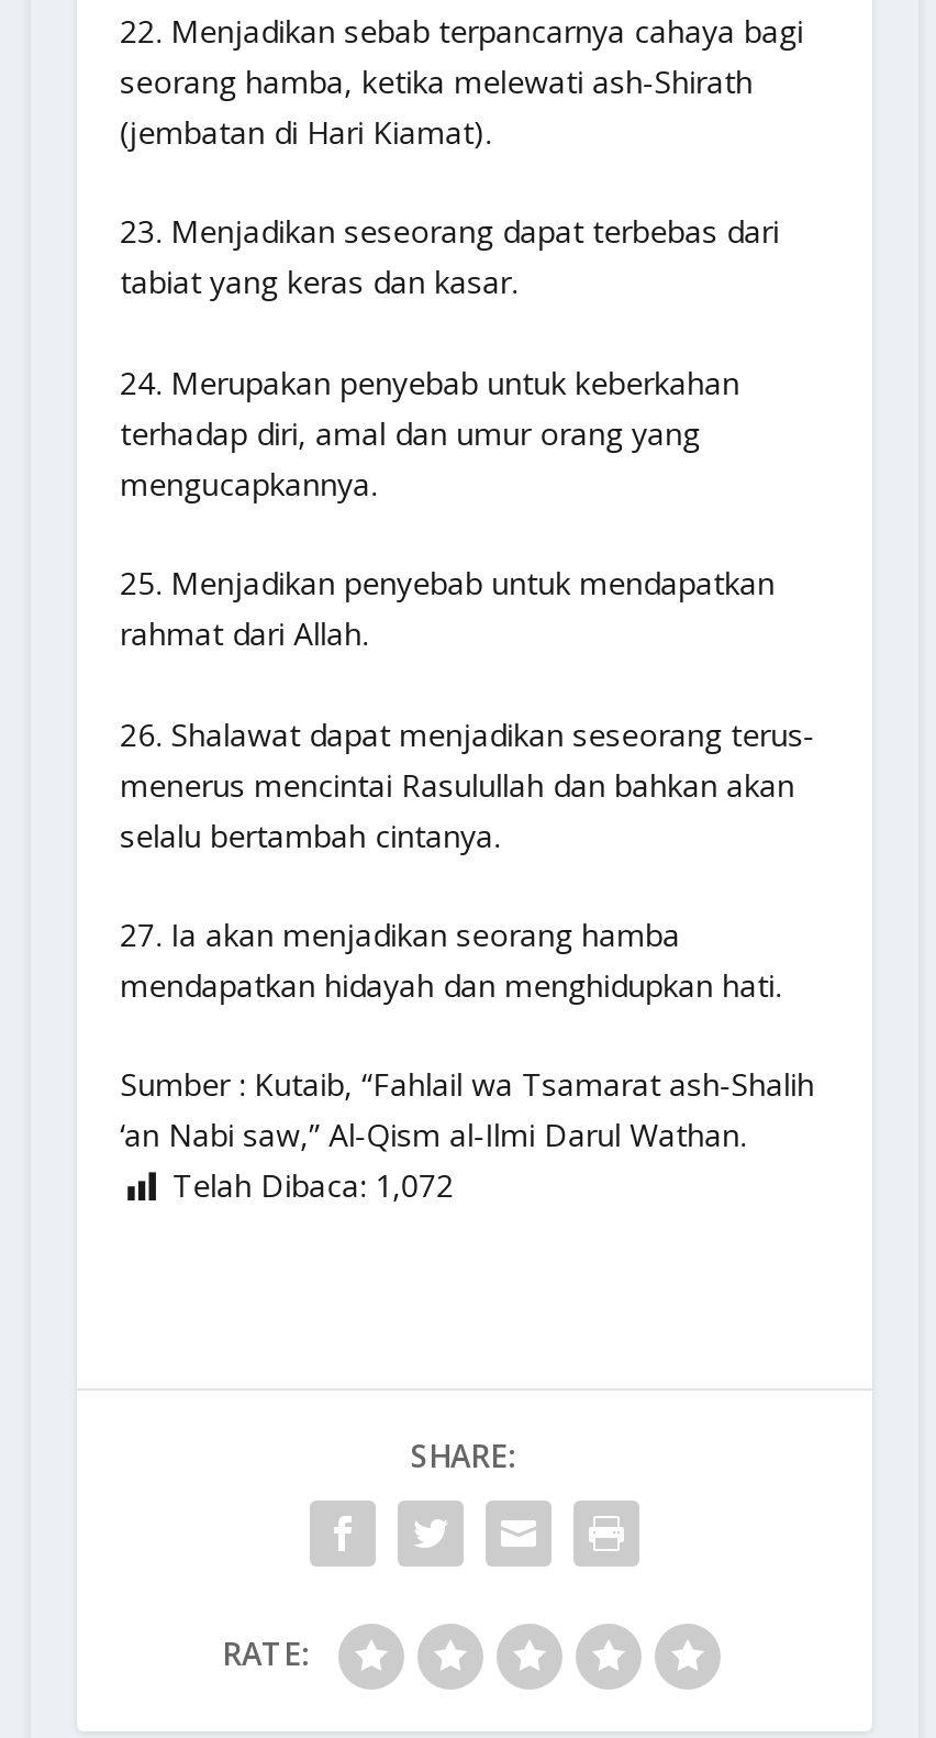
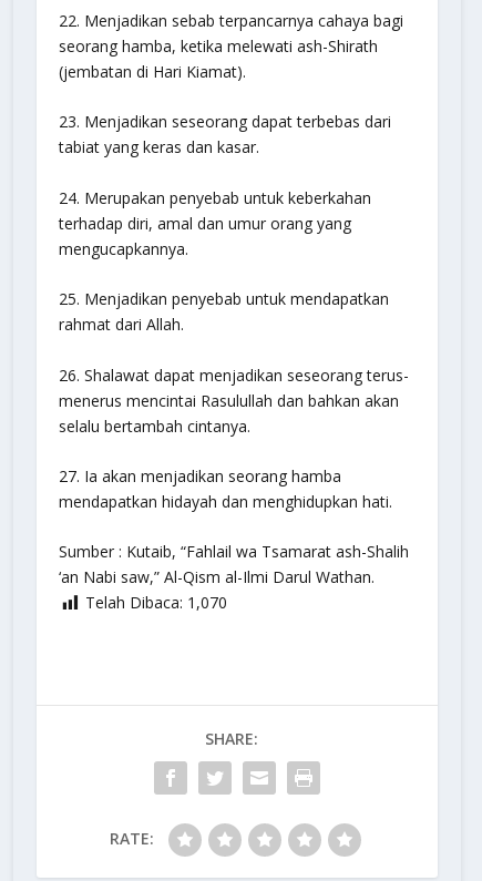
[173,1165,454,1207] Telah Dibaca: 1,072 -> [85,592,227,613] Telah Dibaca: 1,070

